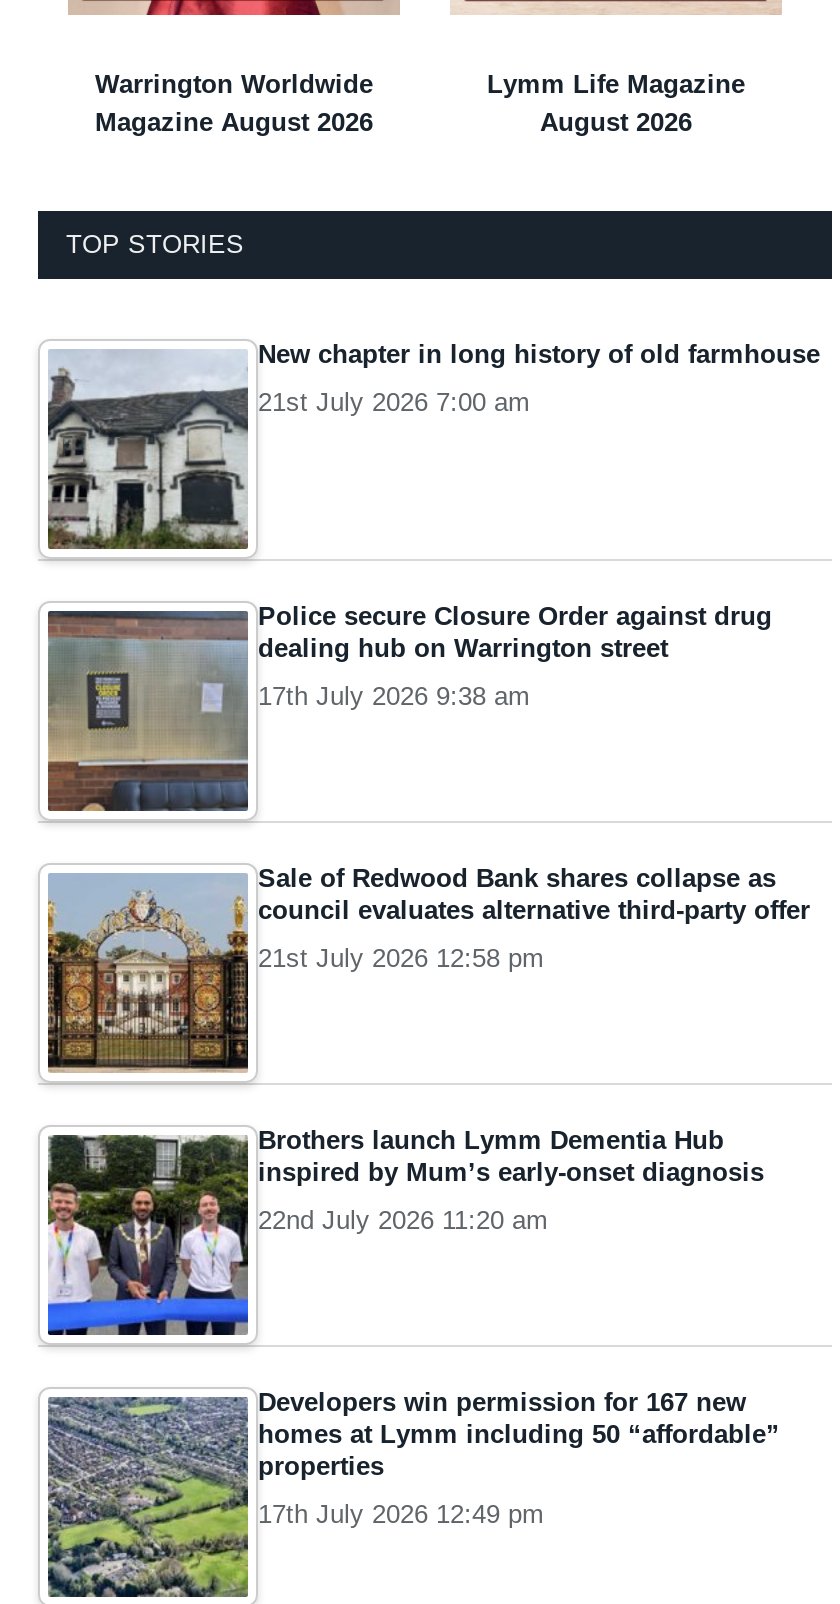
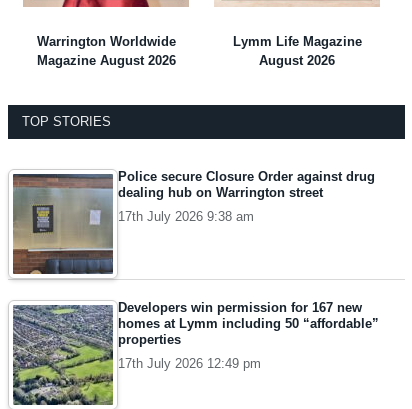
[48,339,820,550] [image] | New chapter in long history of old farmhouse | 21st July 2026 7:00 am -> none
[46,863,810,1086] [image] | Sale of Redwood Bank shares collapse as | council evaluates alternative third-party offer | 21st July 2026 12:58 pm -> none
[46,1125,764,1336] [image] | Brothers launch Lymm Dementia Hub | inspired by Mum’s early-onset diagnosis | 22nd July 2026 11:20 am -> none

